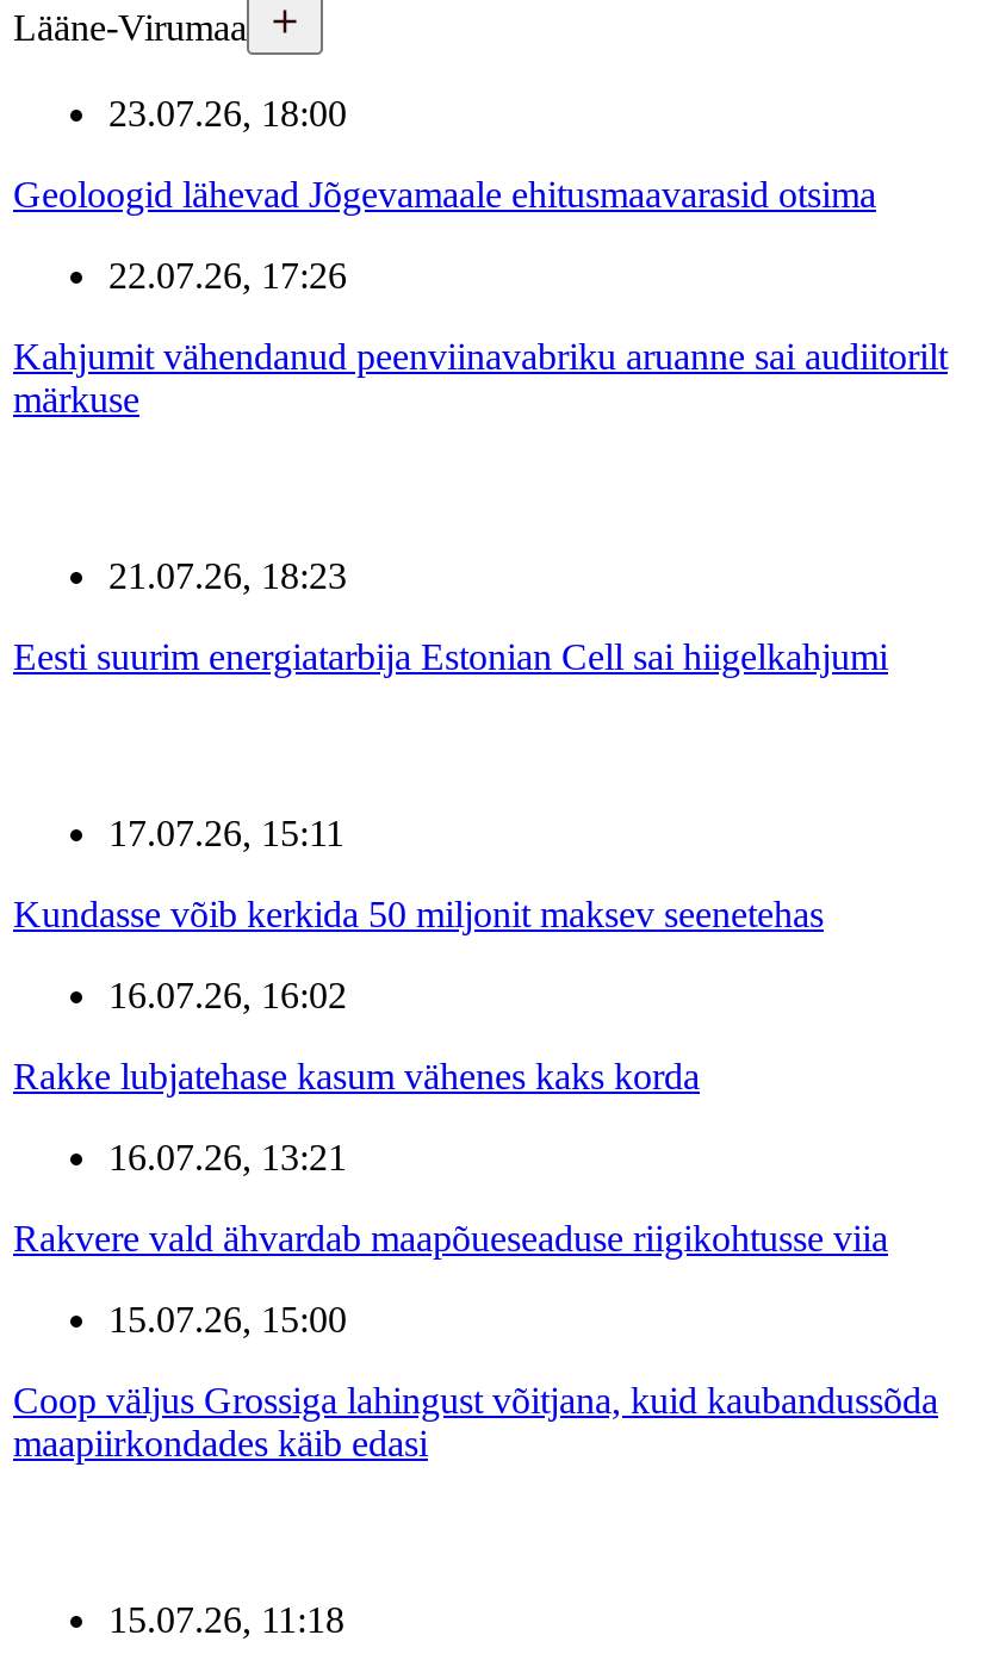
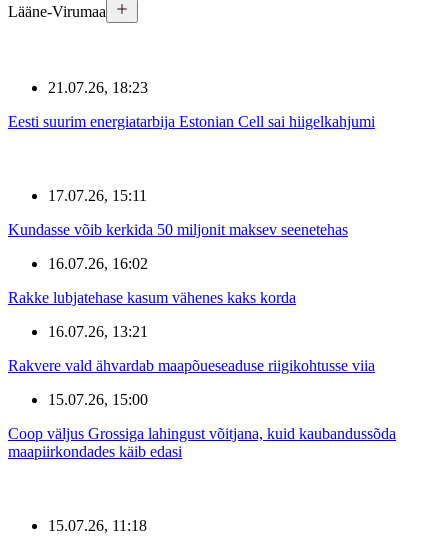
[13,93,948,419] 23.07.26, 18:00 | Geoloogid lähevad Jõgevamaale ehitusmaavarasid otsima | 22.07.26, 17:26 | Kahjumit vähendanud peenviinavabriku aruanne sai audiitorilt | märkuse -> none

